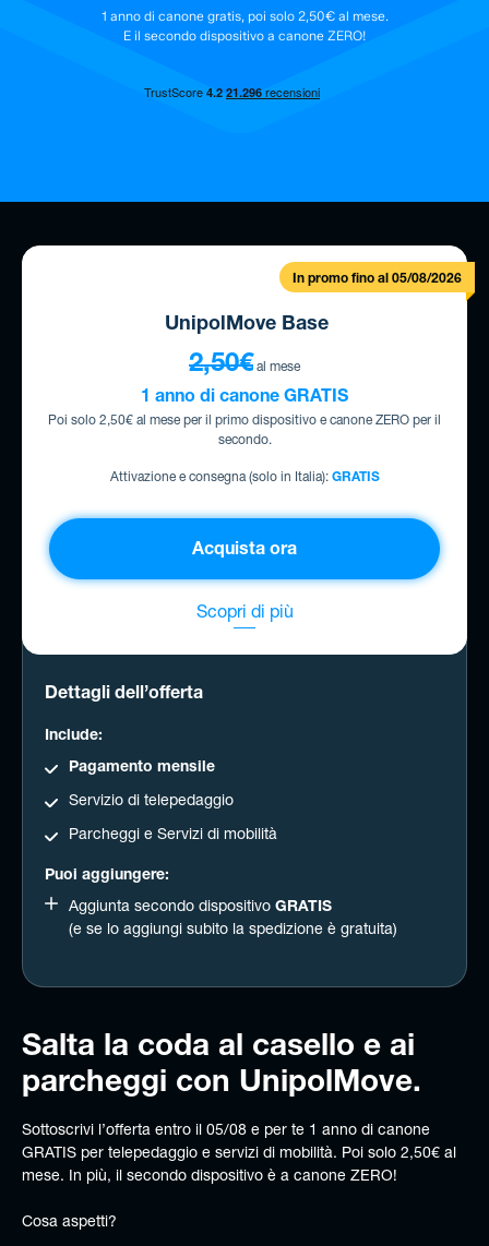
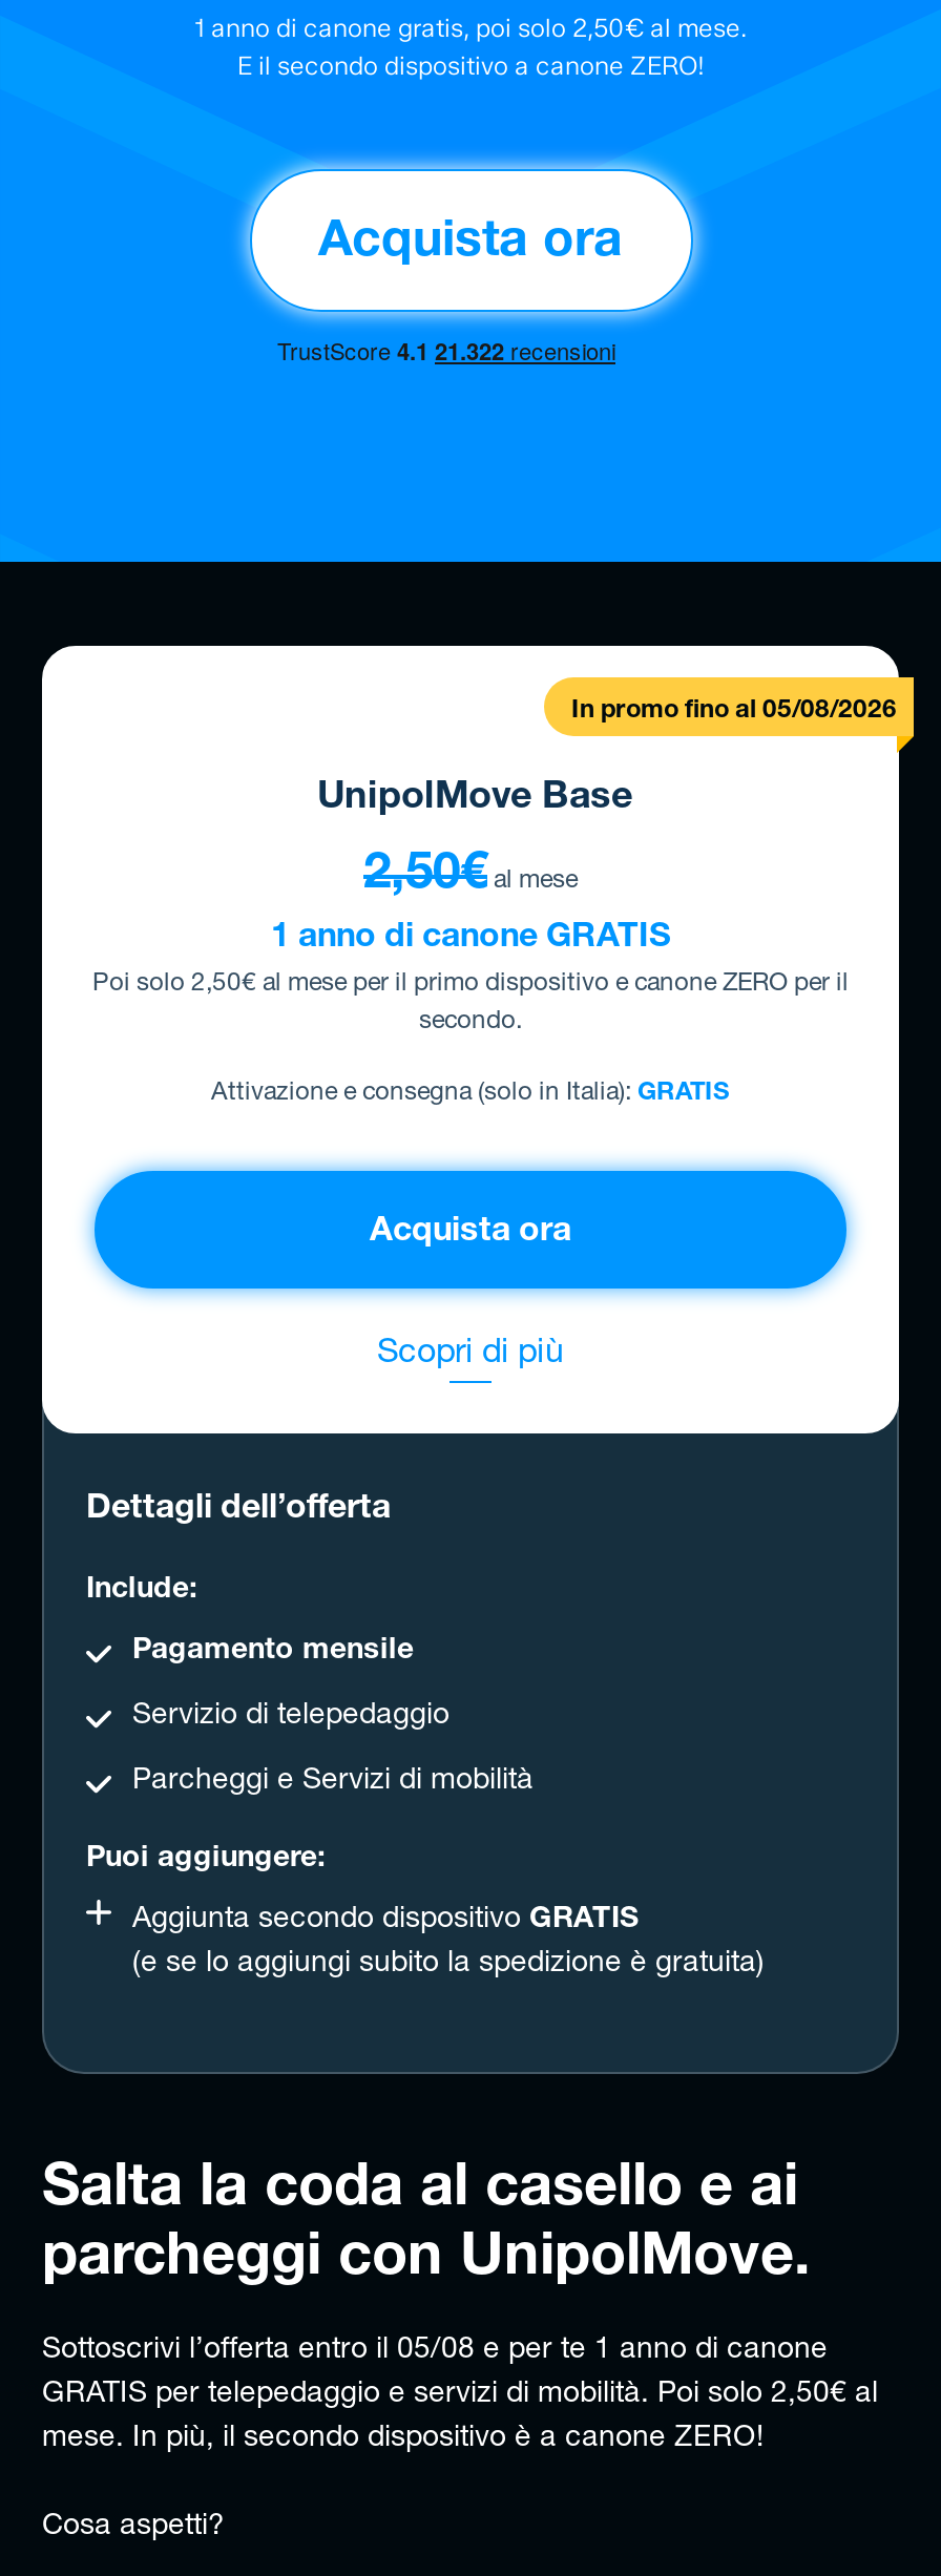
none -> [318,221,623,271] Acquista ora

